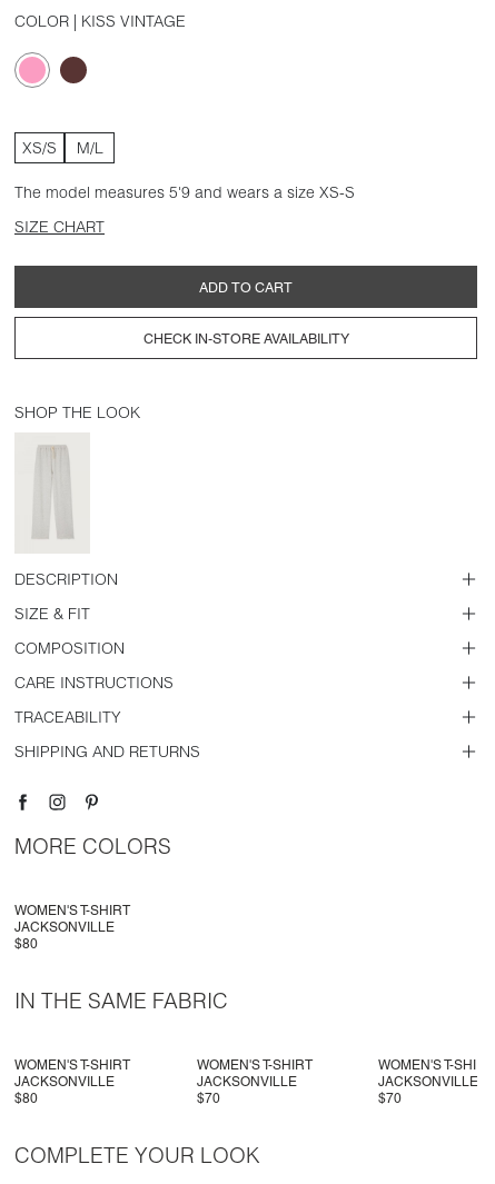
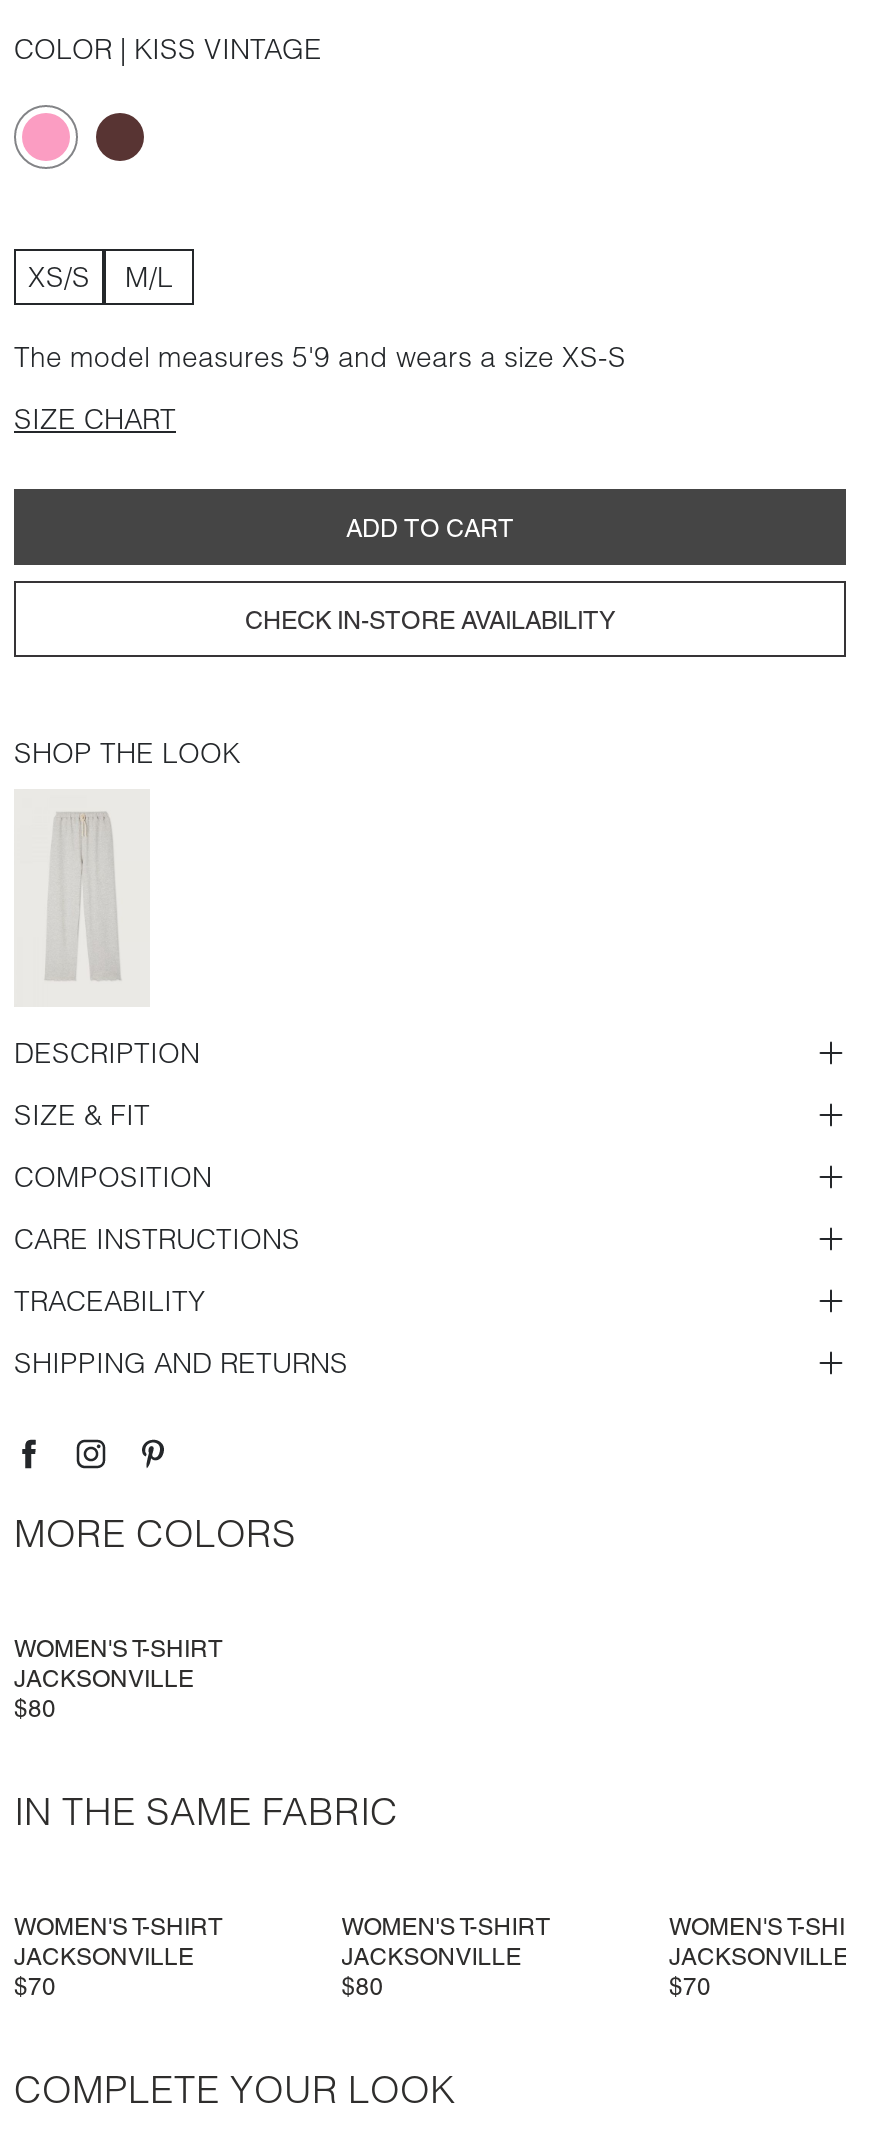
[14,1091,38,1106] $80 -> [14,1973,56,2001] $70
[197,1091,220,1106] $70 -> [341,1973,383,2001] $80

